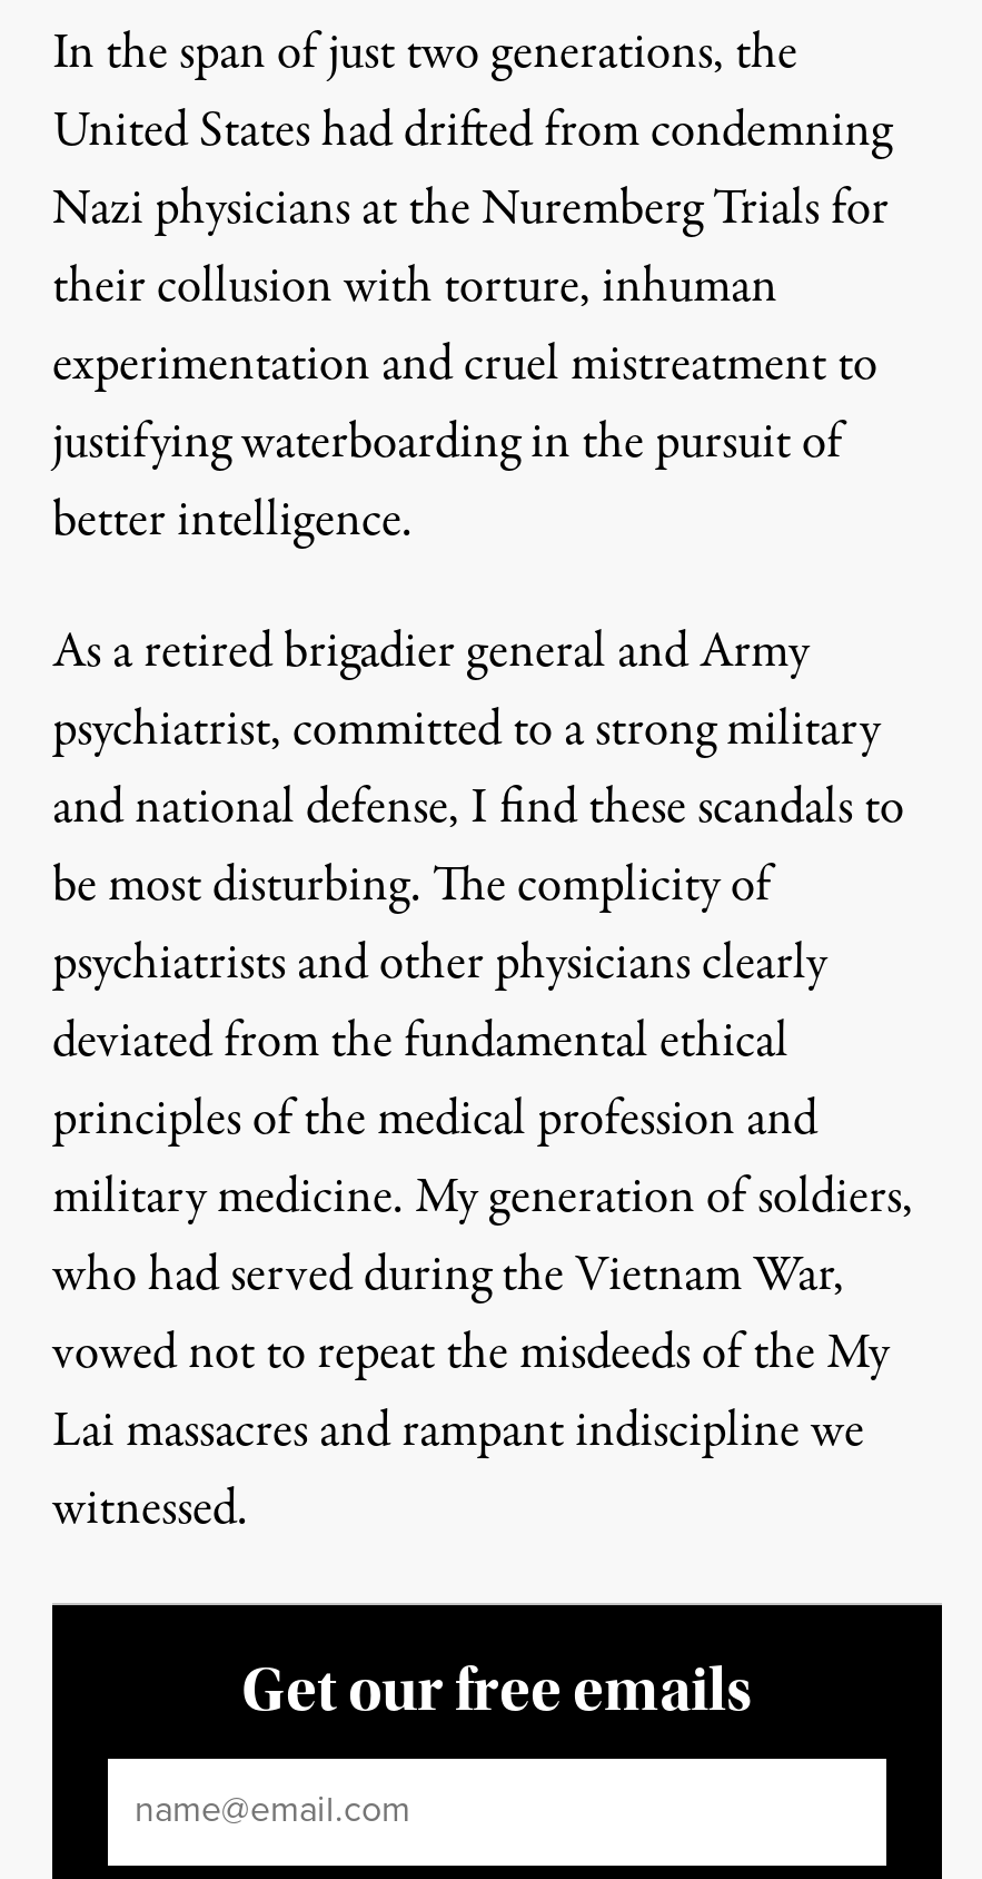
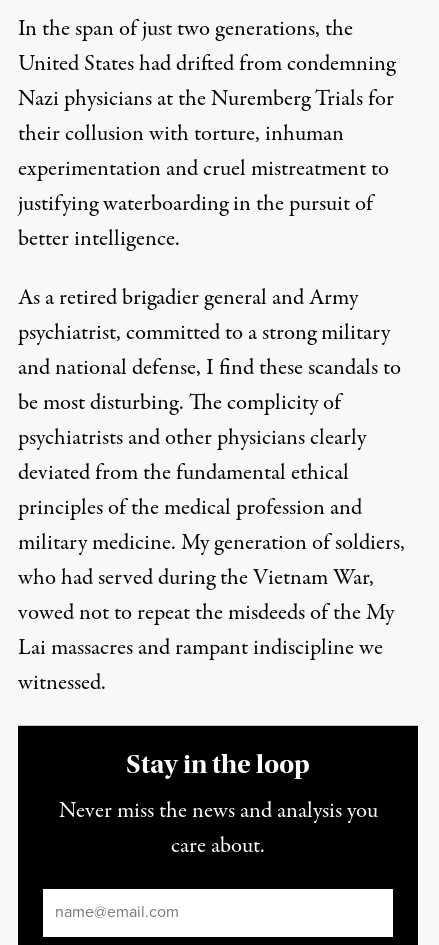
[241,1654,753,1725] Get our free emails -> [58,748,377,862] Stay in the loop | Never miss the news and analysis you | care about.

